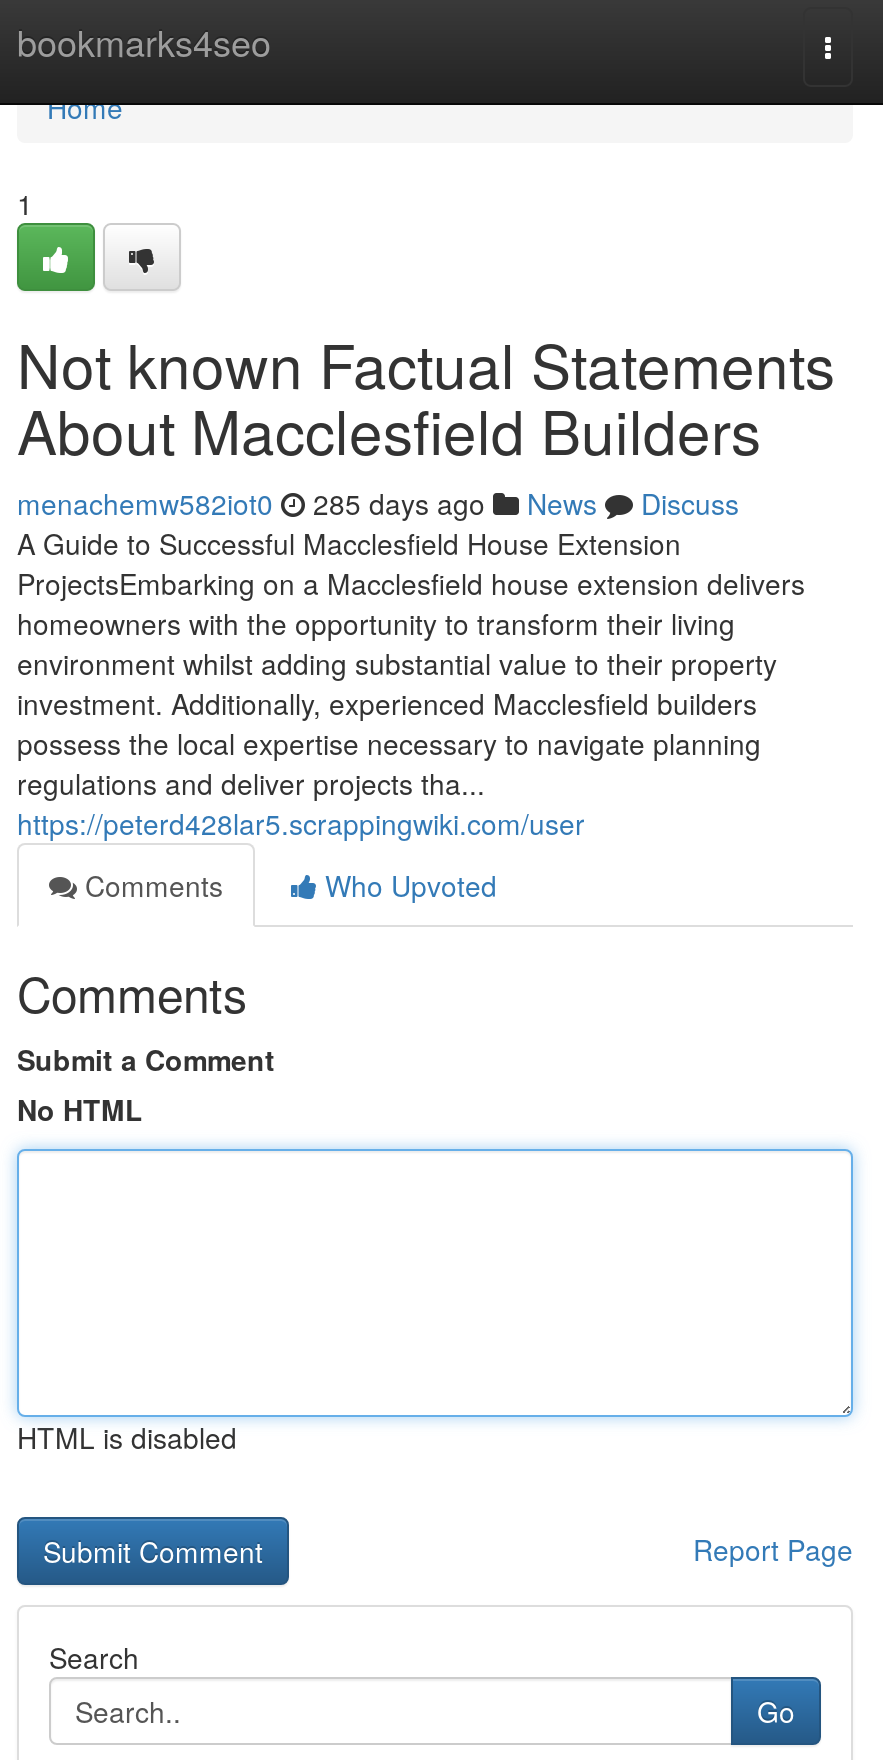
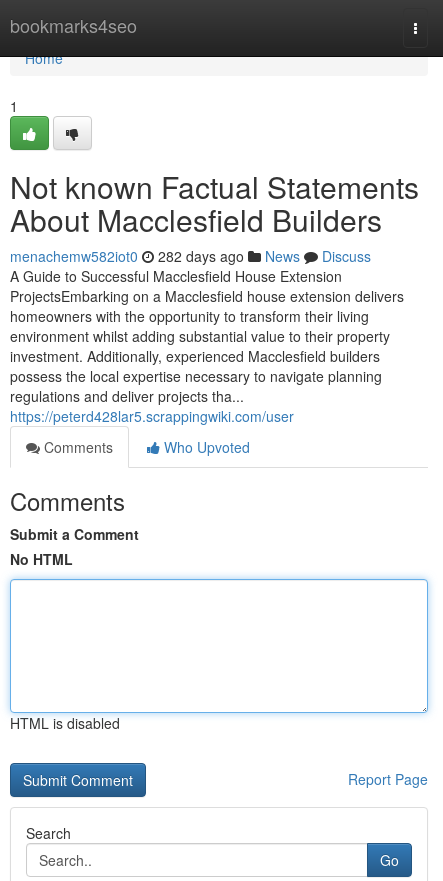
[17,483,739,523] menachemw582iot0 285 days ago News Discuss -> [10,246,371,266] menachemw582iot0 282 days ago News Discuss

